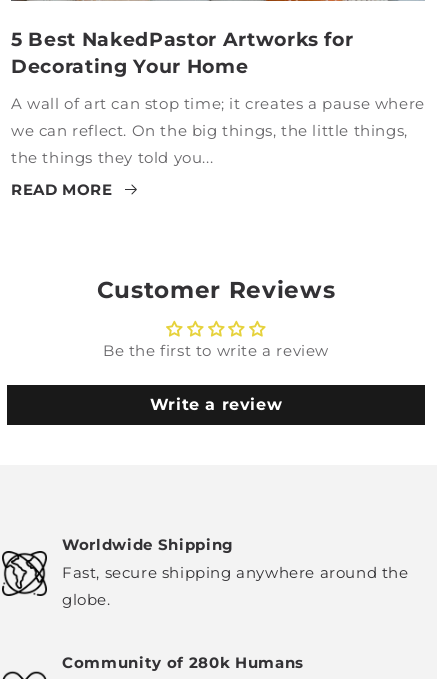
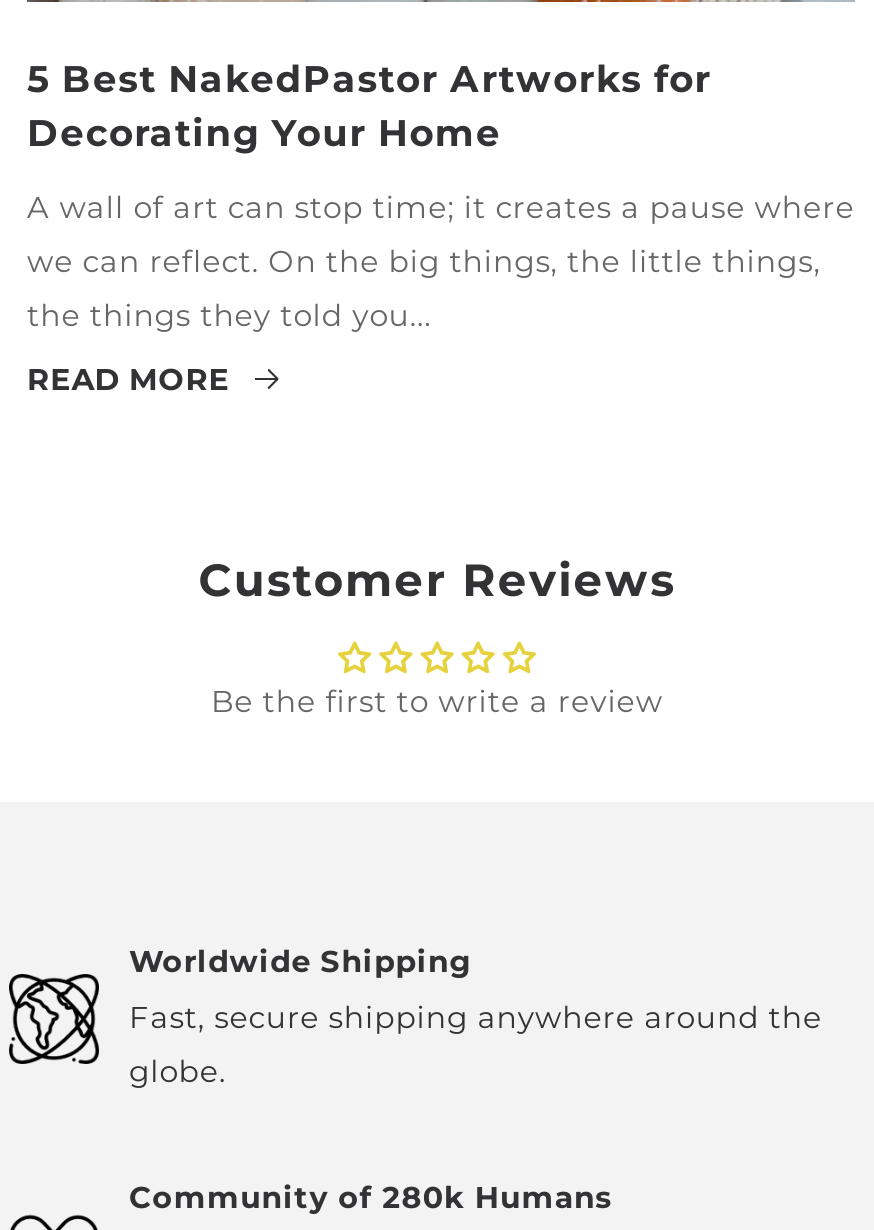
[150,395,282,414] Write a review -> none

